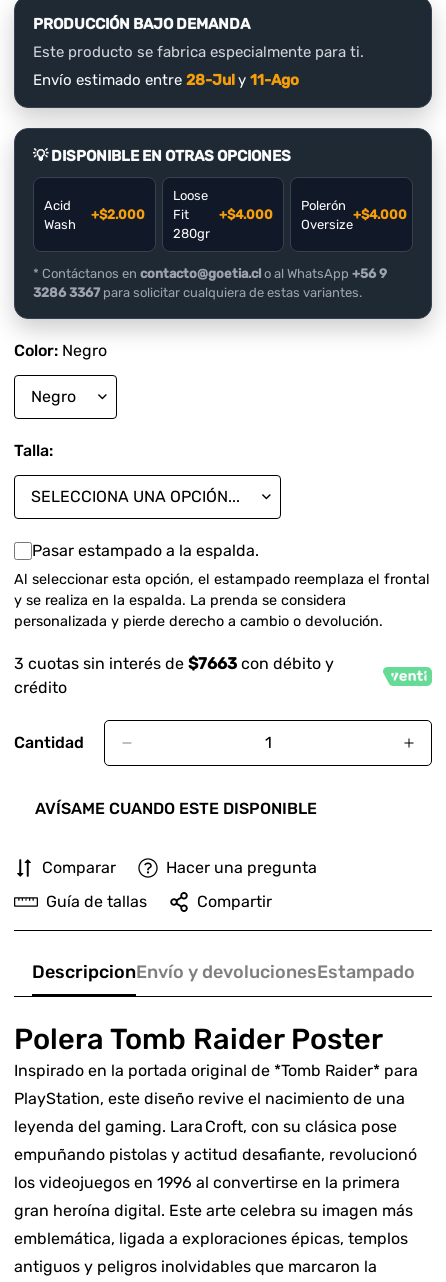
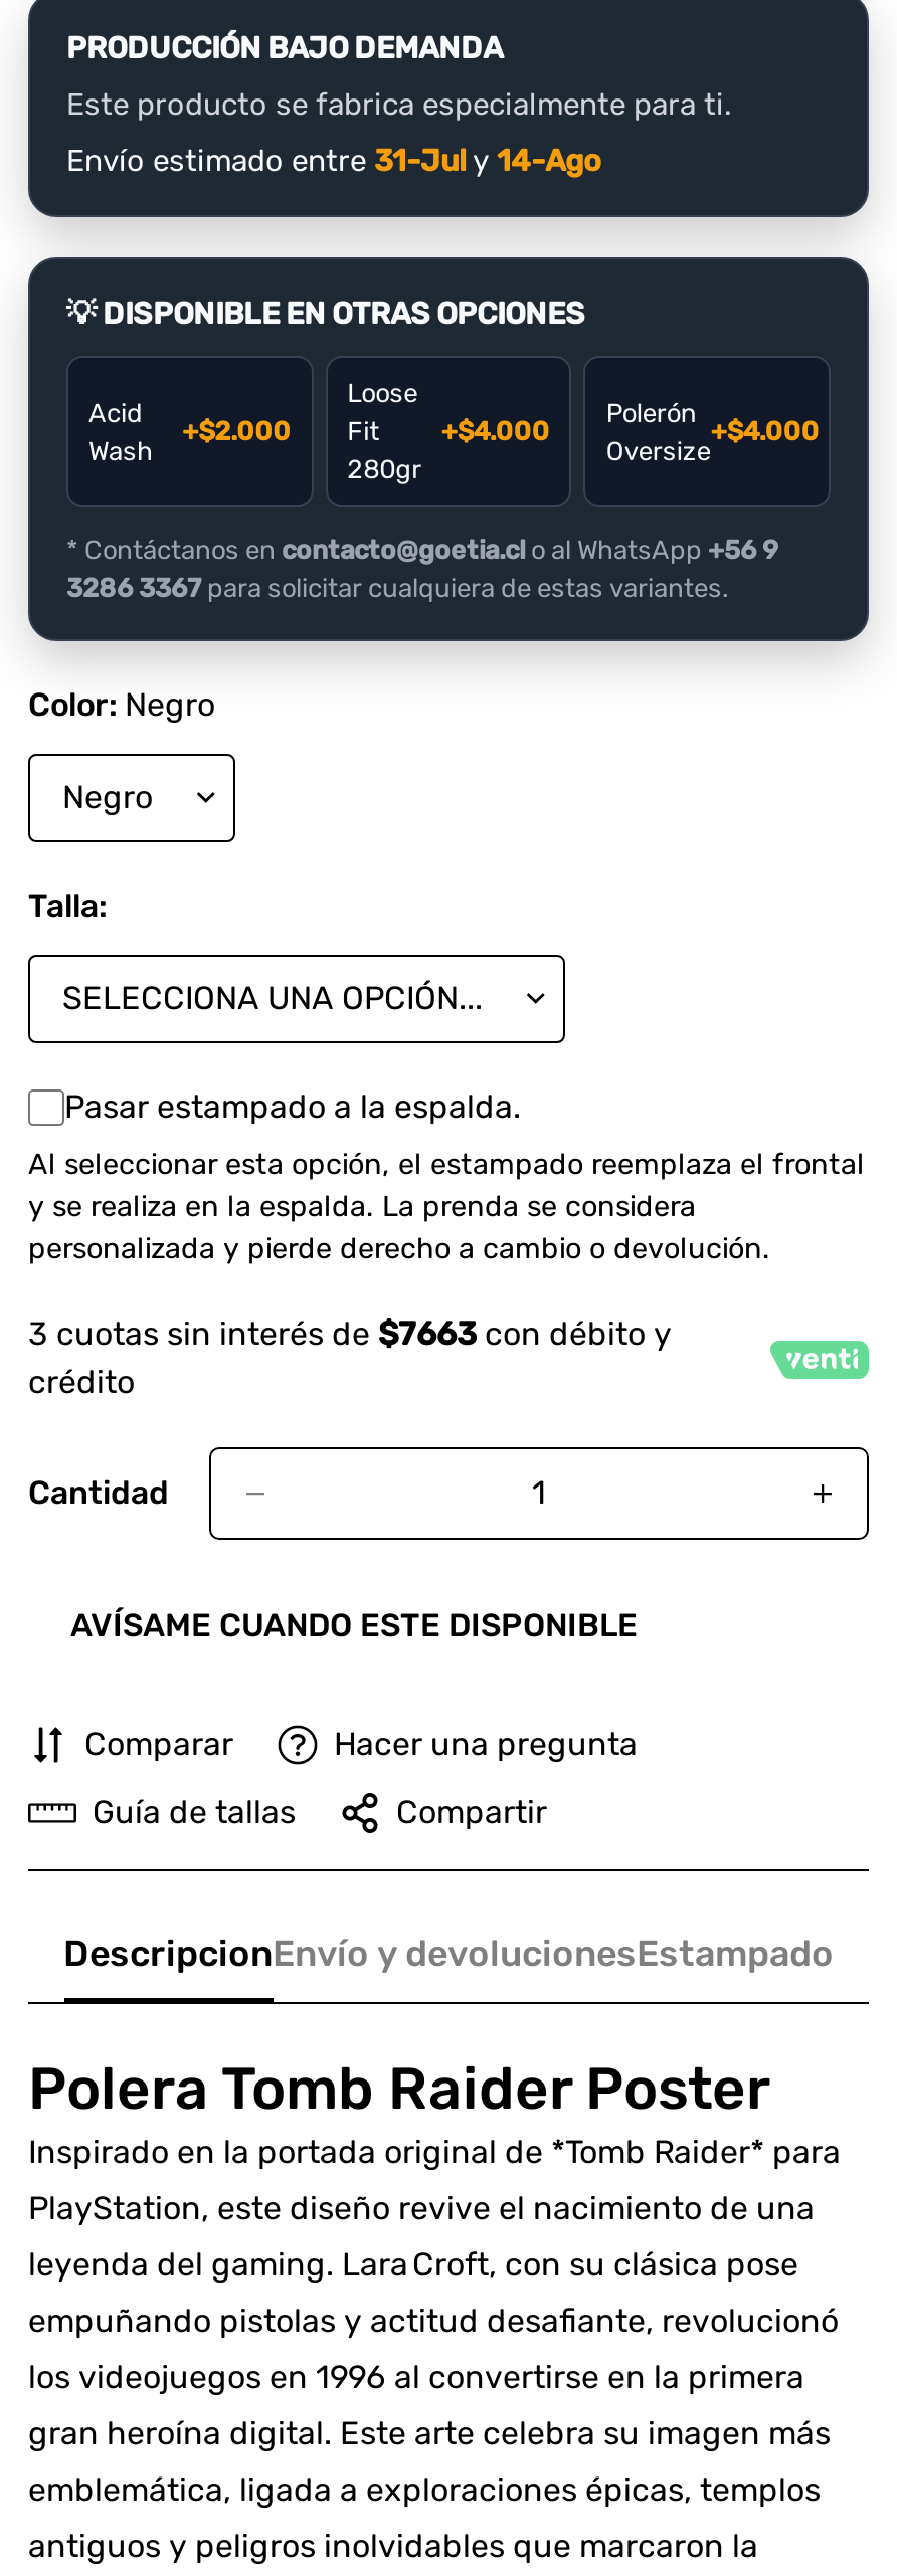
[33,71,299,89] Envío estimado entre 28-Jul y 11-Ago -> [66,143,601,179] Envío estimado entre 31-Jul y 14-Ago

